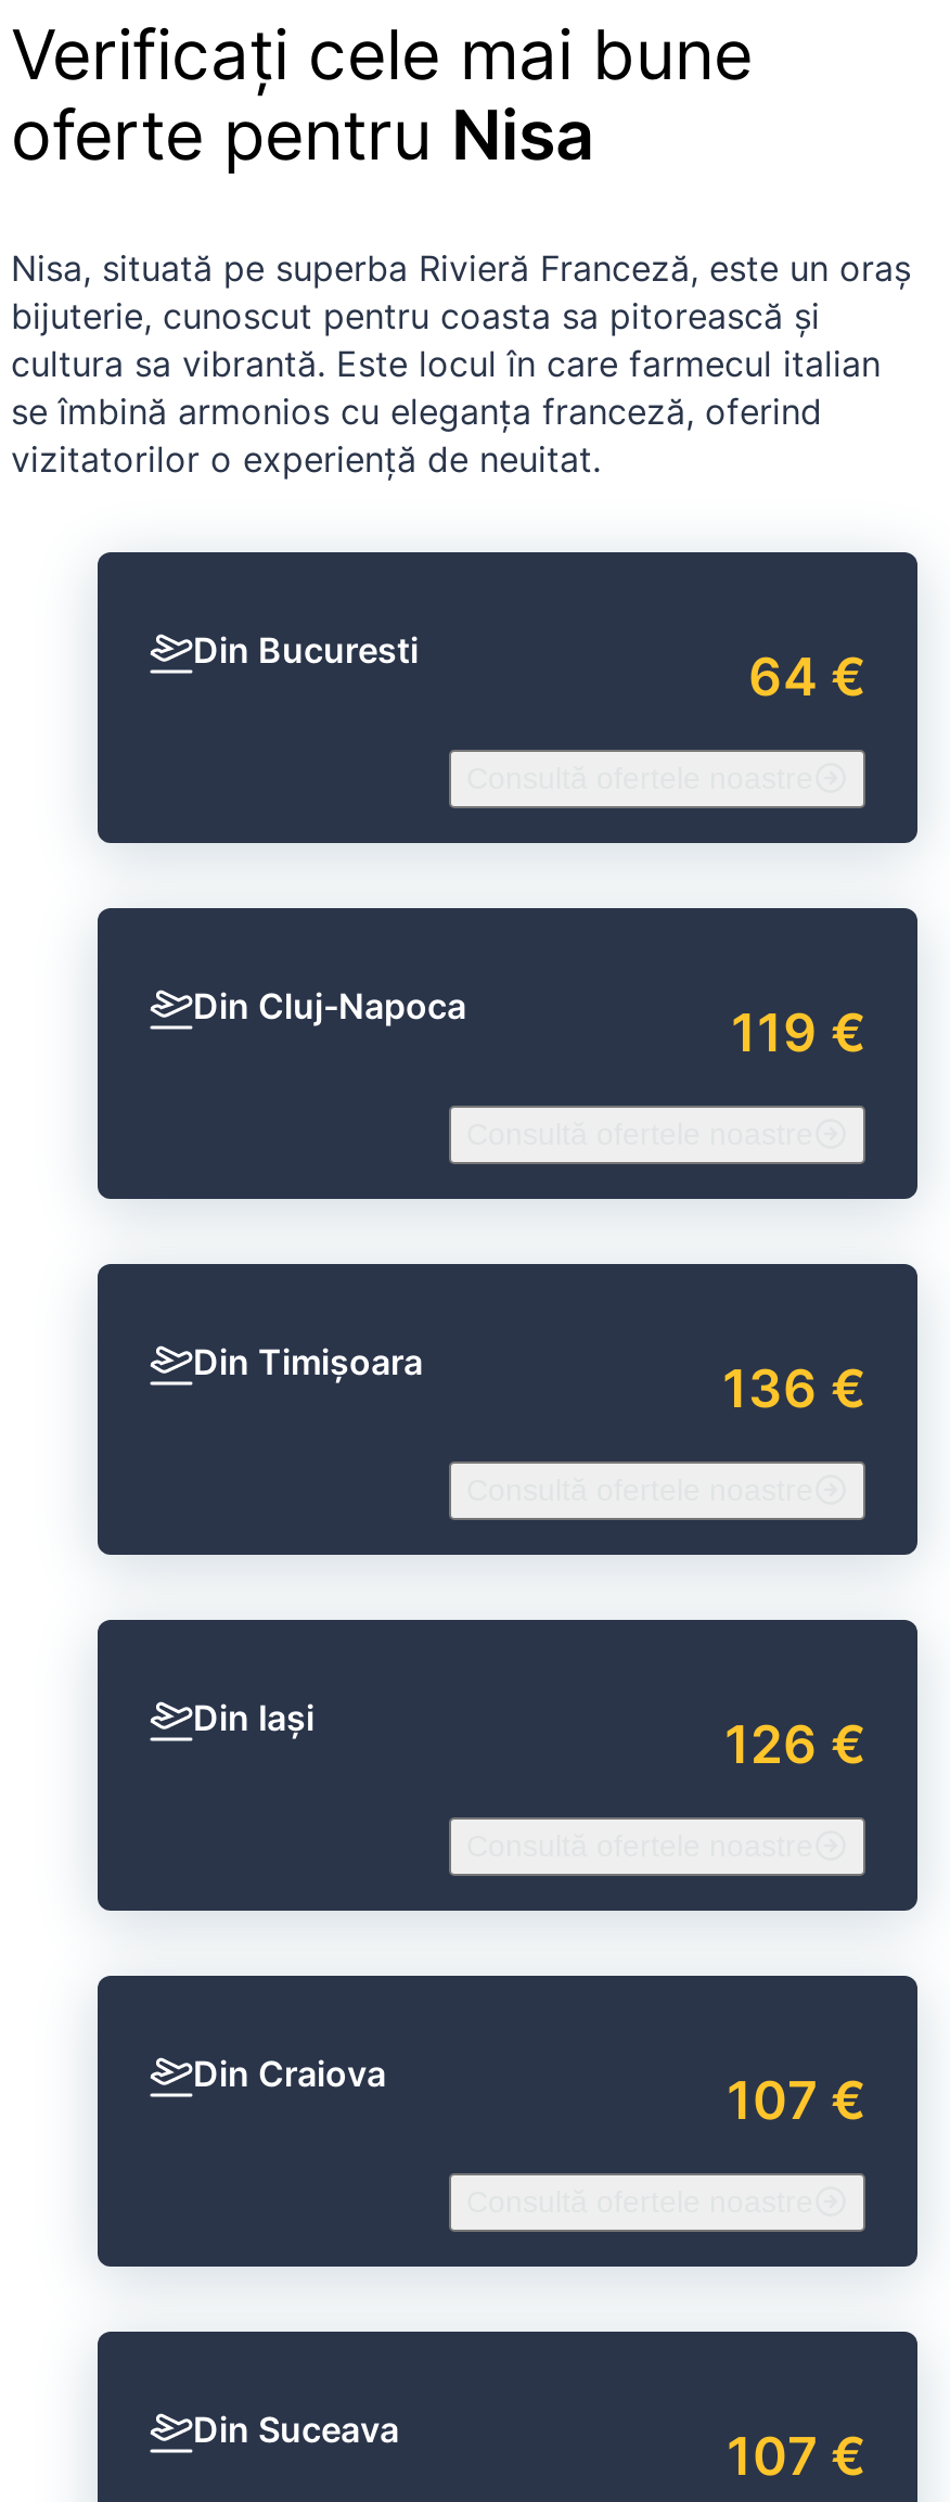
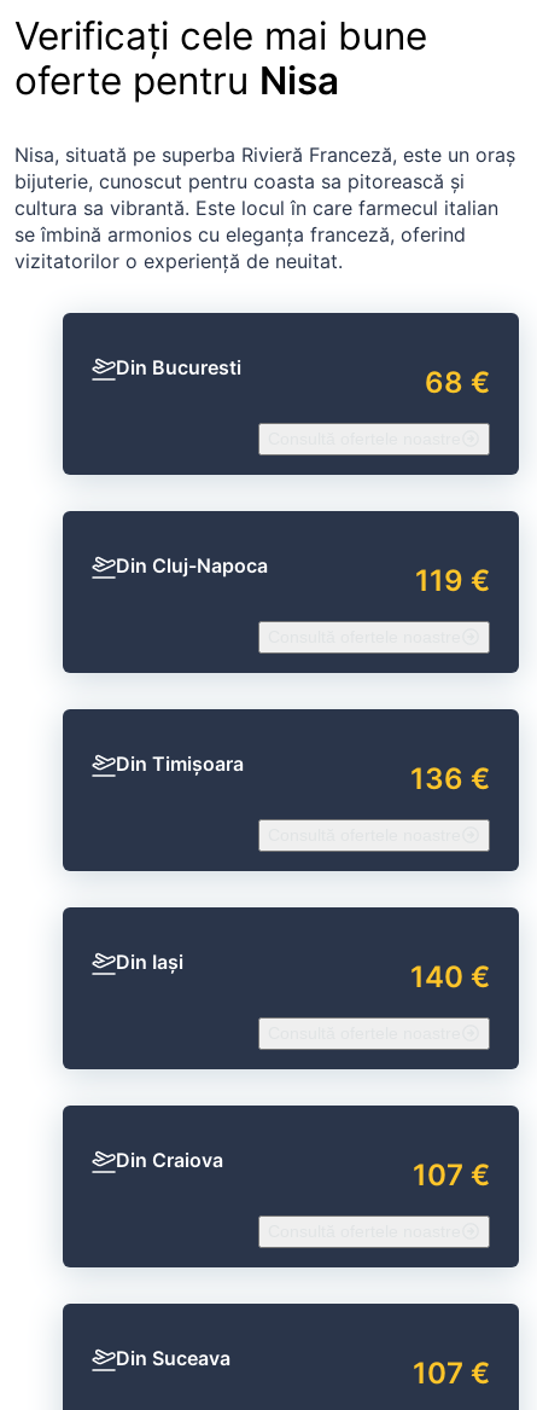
[748,644,865,707] 64 € -> [425,364,490,399] 68 €
[724,1712,865,1775] 126 € -> [410,959,490,994] 140 €

